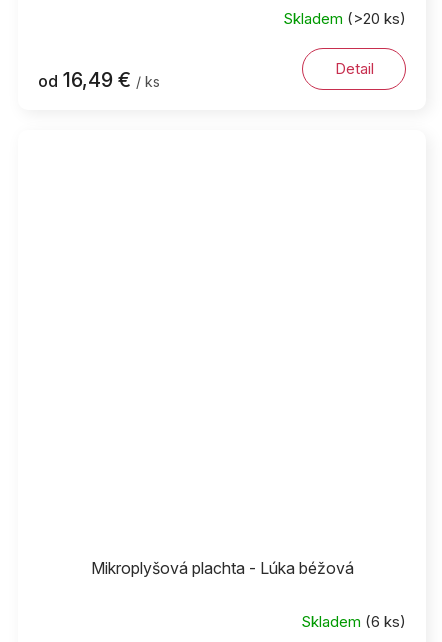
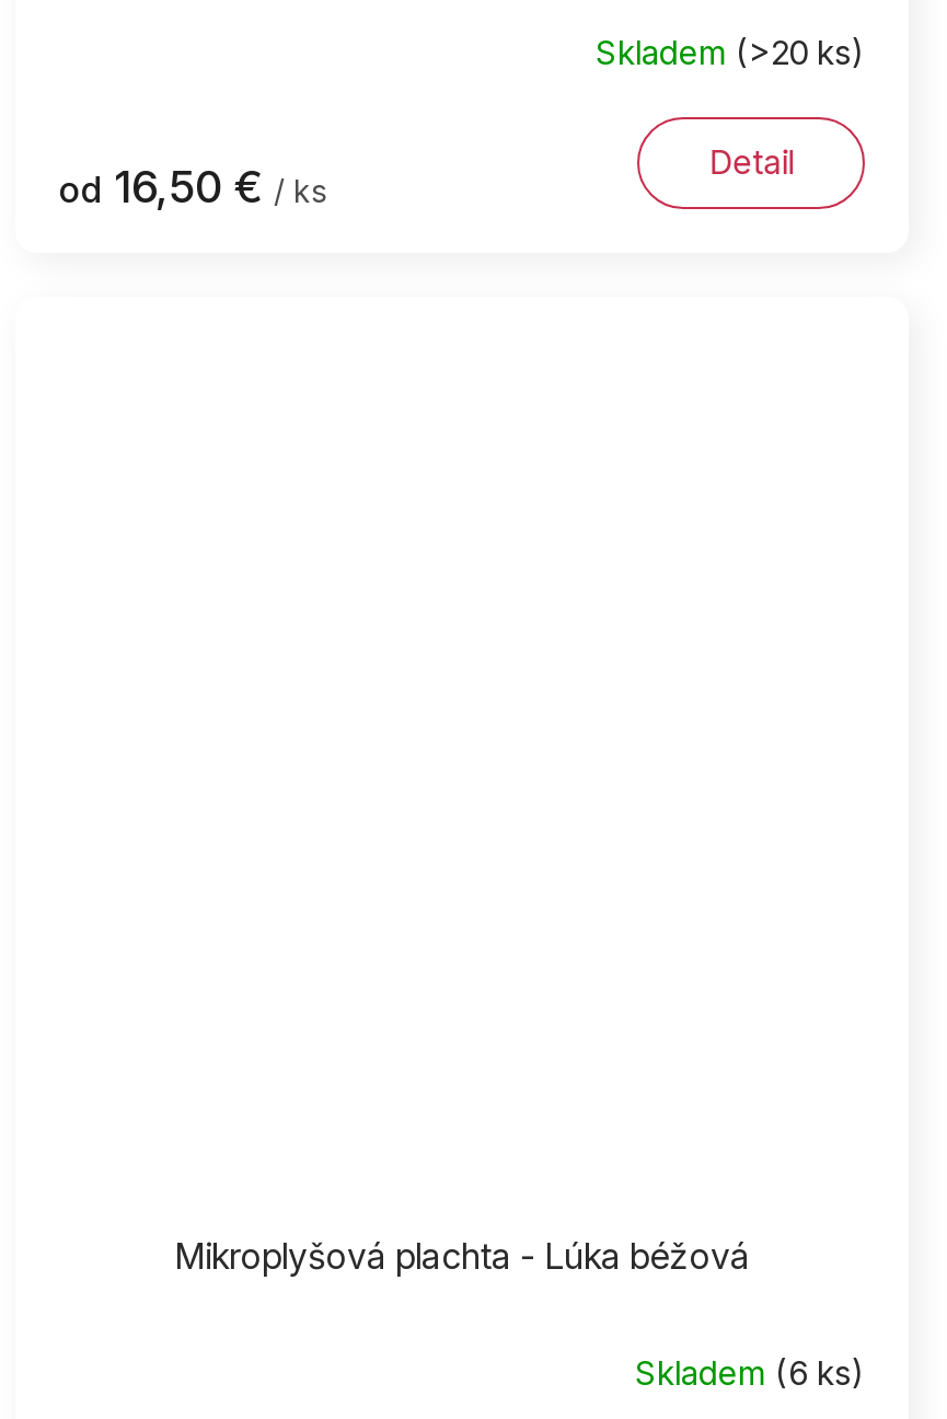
[38,68,160,92] od 16,49 €/ ks -> [59,161,326,213] od 16,50 €/ ks

